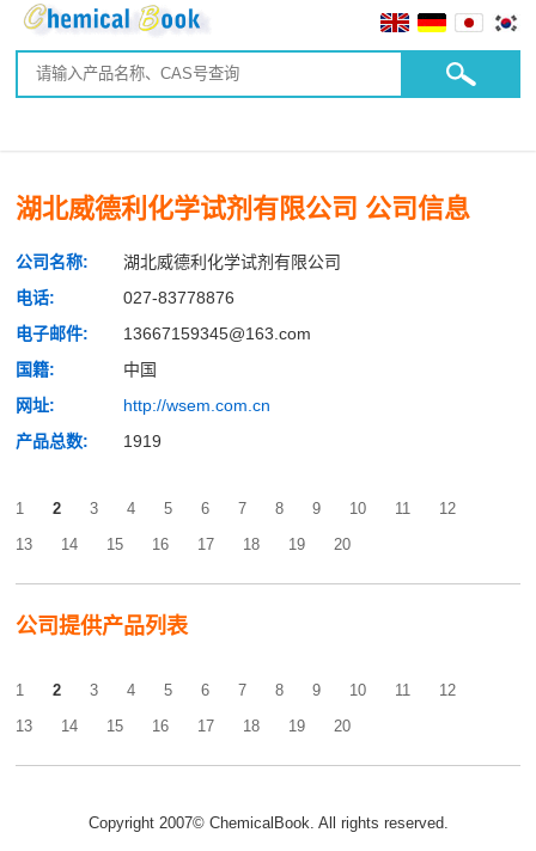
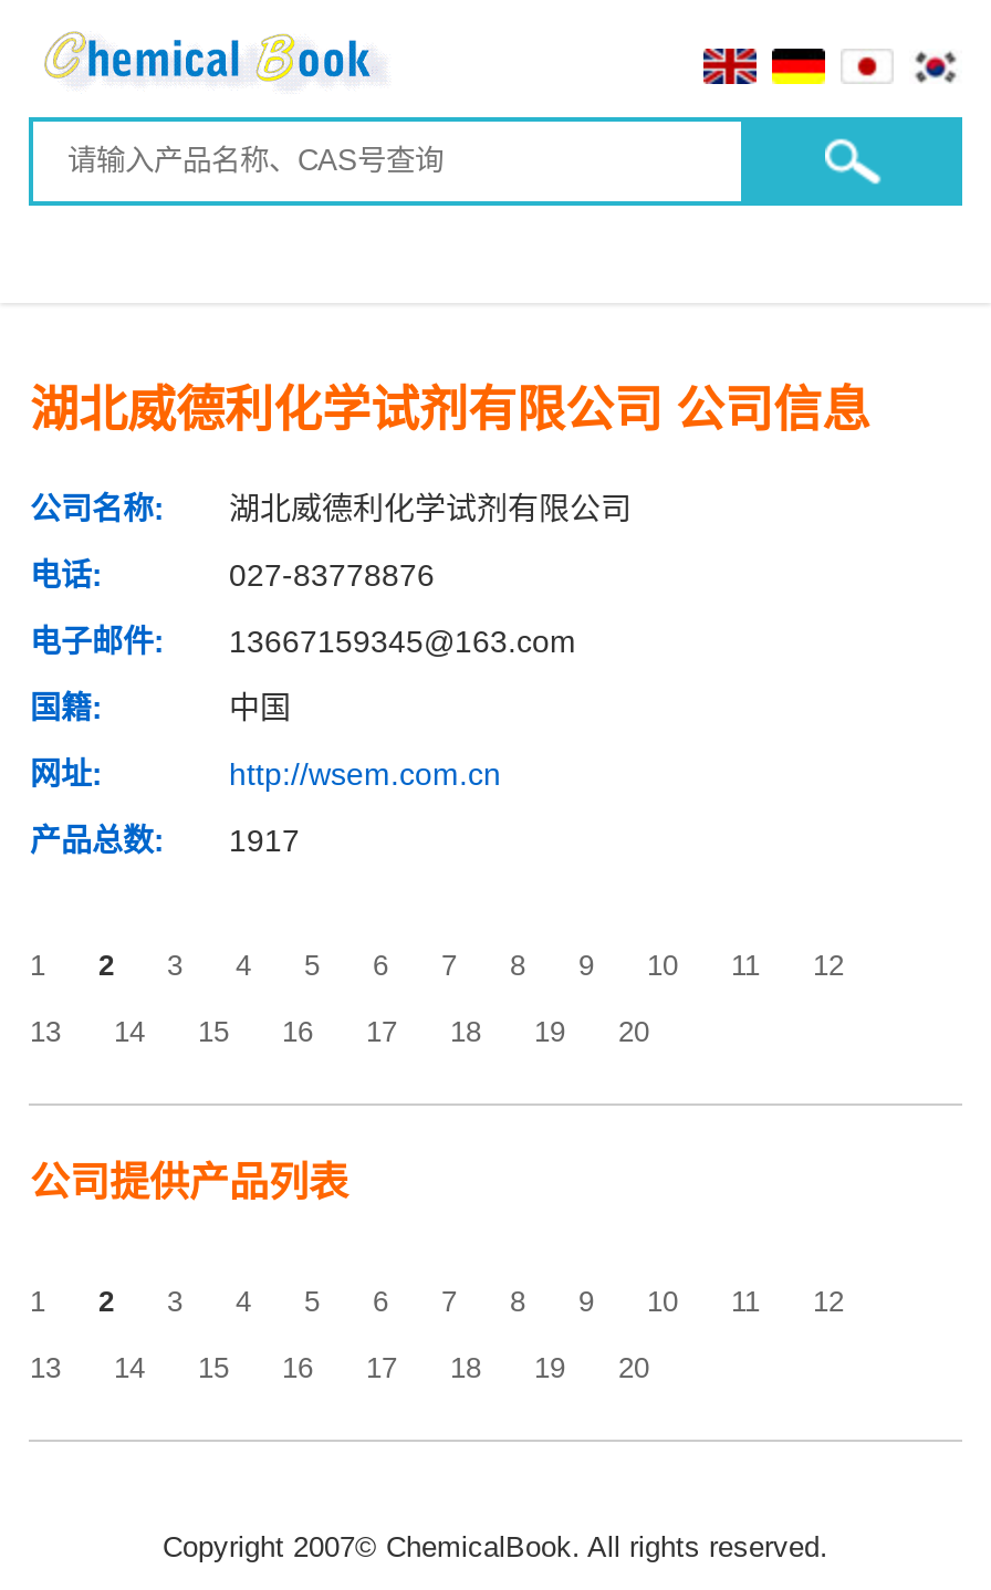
[16,431,162,451] 产品总数: 1919 -> [30,823,300,858] 产品总数: 1917

